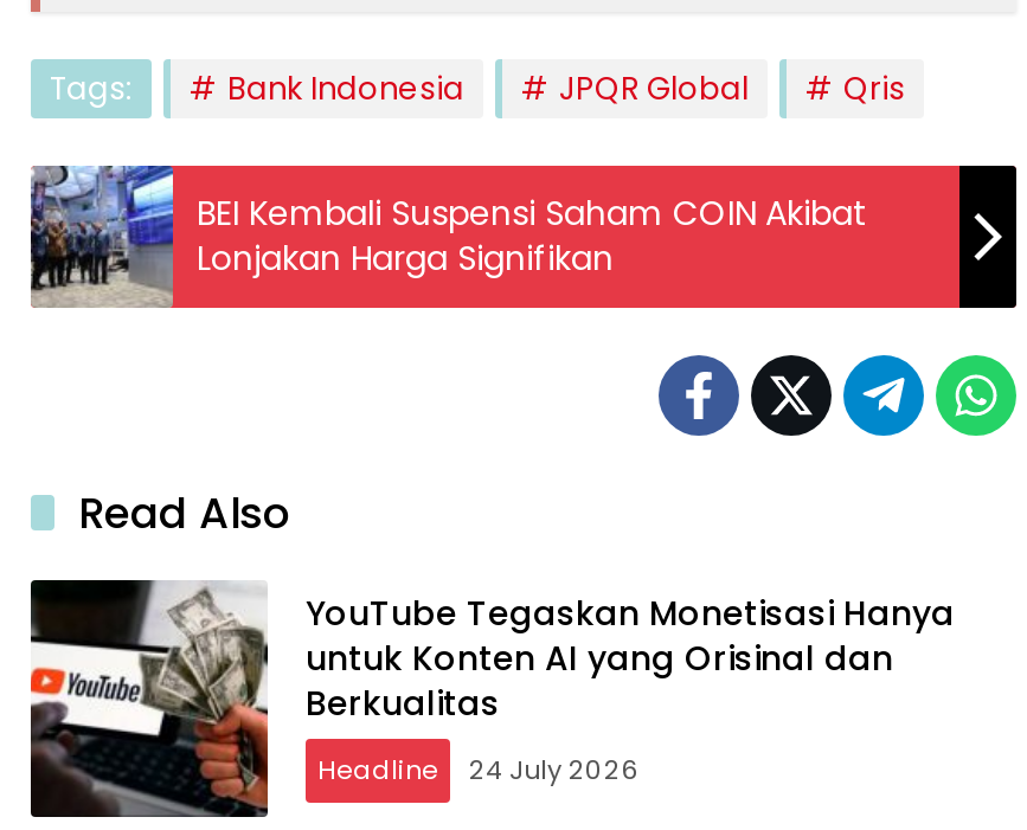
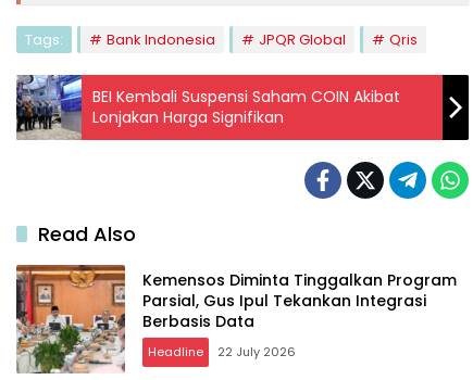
[28,578,955,819] [image] | YouTube Tegaskan Monetisasi Hanya | untuk Konten AI yang Orisinal dan | Berkualitas -> [15,264,457,373] [image] | Kemensos Diminta Tinggalkan Program | Parsial, Gus Ipul Tekankan Integrasi | Berbasis Data
[317,751,640,789] Headline 24 July 2026 -> [148,343,296,361] Headline 22 July 2026

